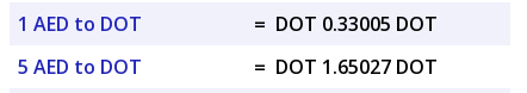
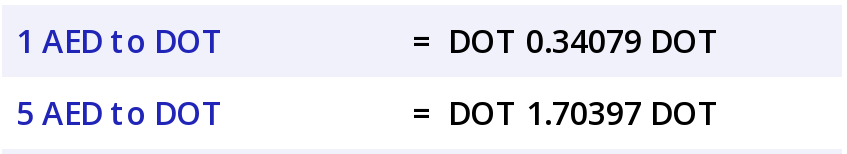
[254,11,438,37] = DOT 0.33005 DOT -> [412,19,720,63] = DOT 0.34079 DOT
[254,54,438,80] = DOT 1.65027 DOT -> [412,91,720,135] = DOT 1.70397 DOT

